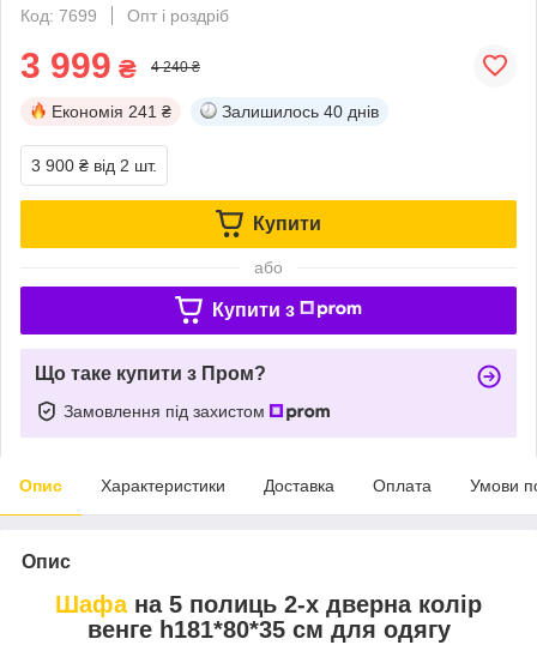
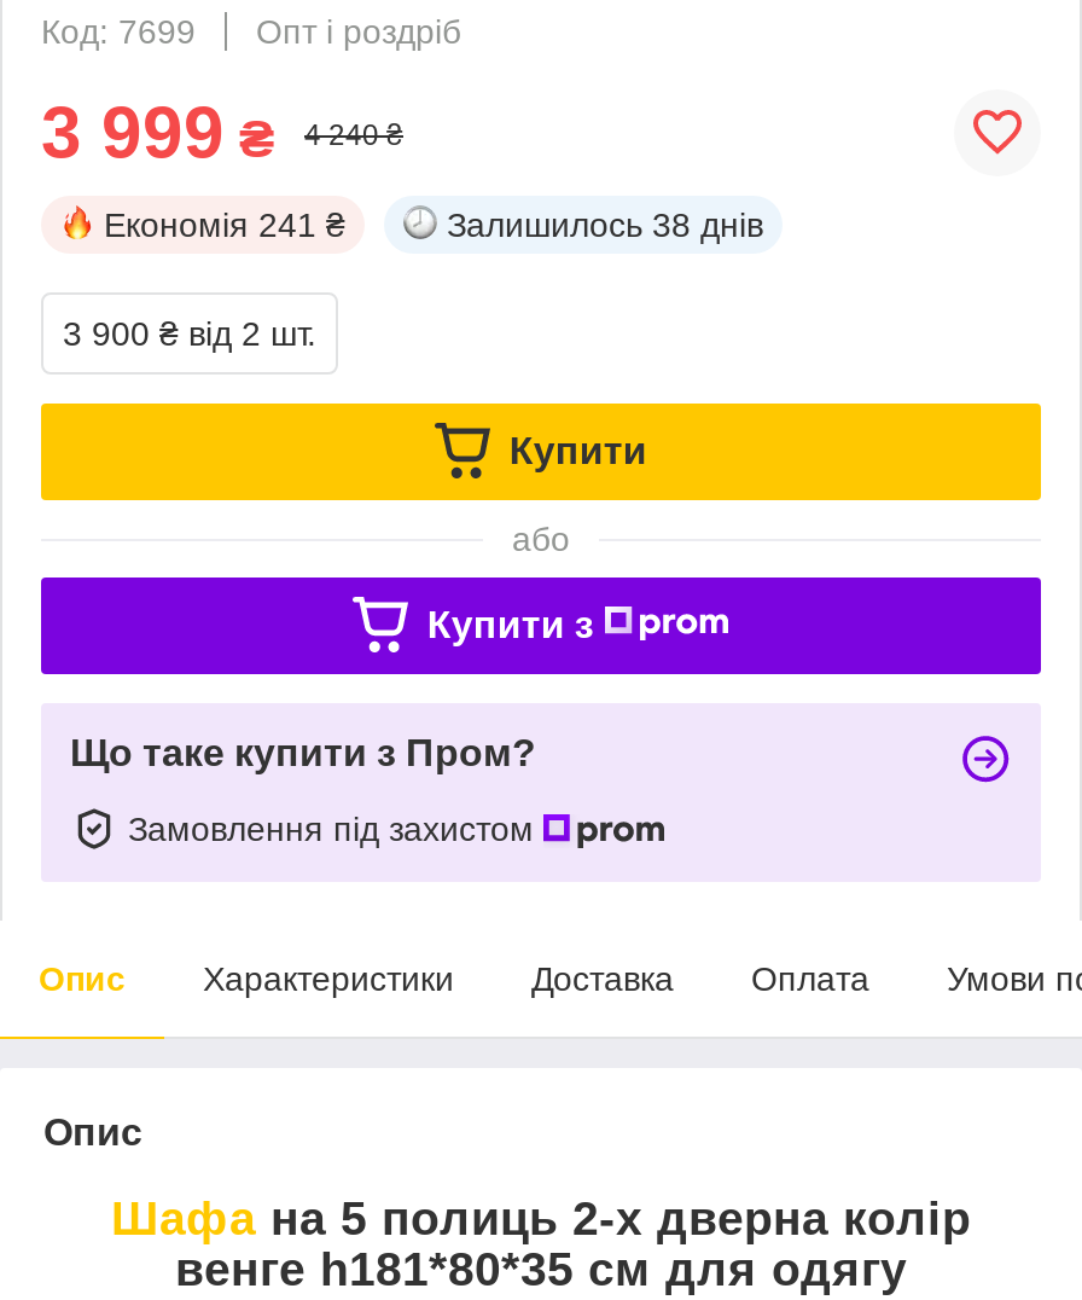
[222,102,379,121] Залишилось 40 днів -> [447,205,763,244] Залишилось 38 днів

